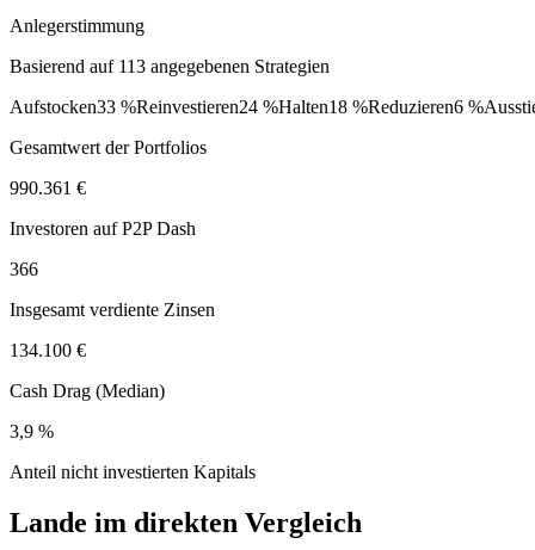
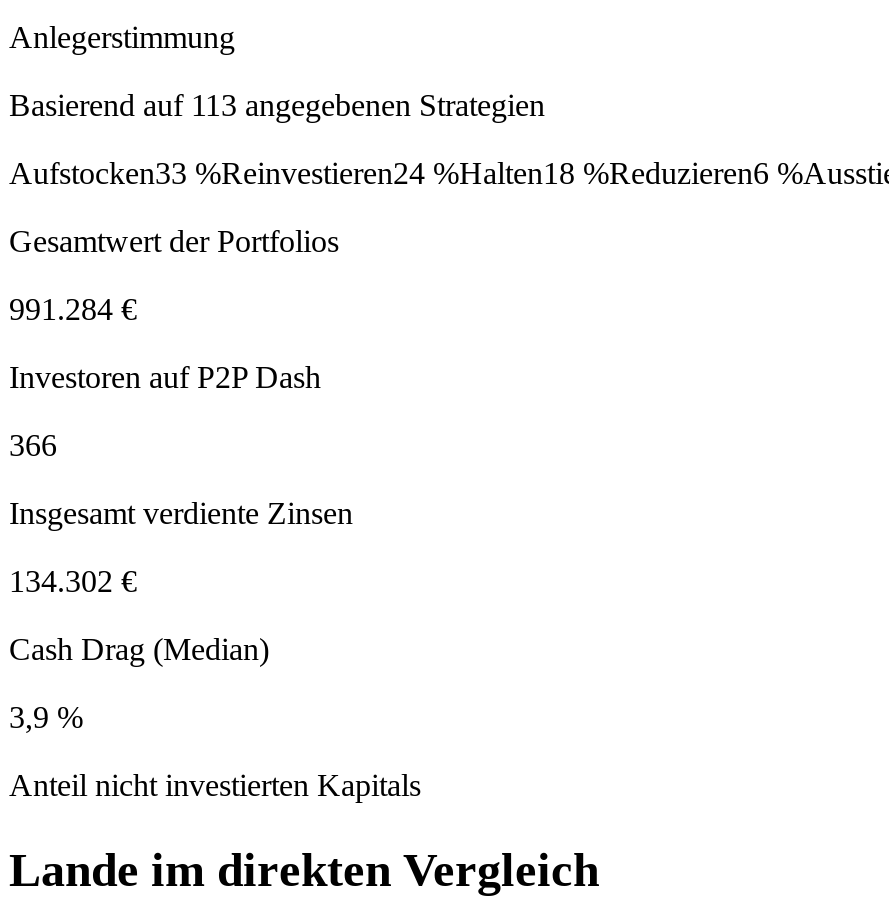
[10,177,86,198] 990.361 € -> [9,291,137,325] 991.284 €
[10,340,86,360] 134.100 € -> [9,563,137,597] 134.302 €

